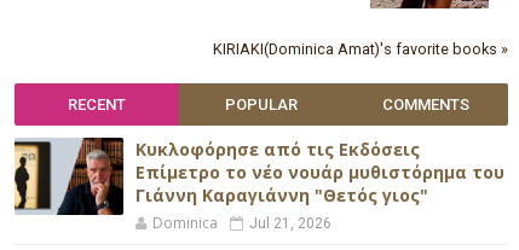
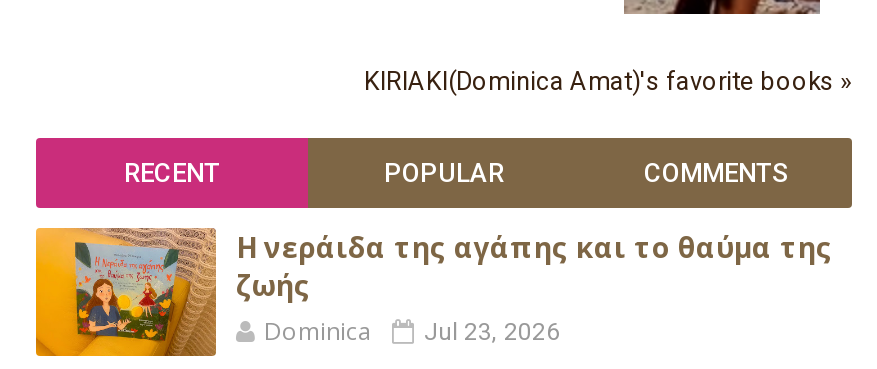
[13,136,504,238] [image] | Κυκλοφόρησε από τις Εκδόσεις | Επίμετρο το νέο νουάρ μυθιστόρημα του | Γιάννη Καραγιάννη "Θετός γιος" -> [34,226,832,358] [image] | Η νεράιδα της αγάπης και το θαύμα της | ζωής
[152,213,331,233] Dominica Jul 21, 2026 -> [264,314,560,348] Dominica Jul 23, 2026

